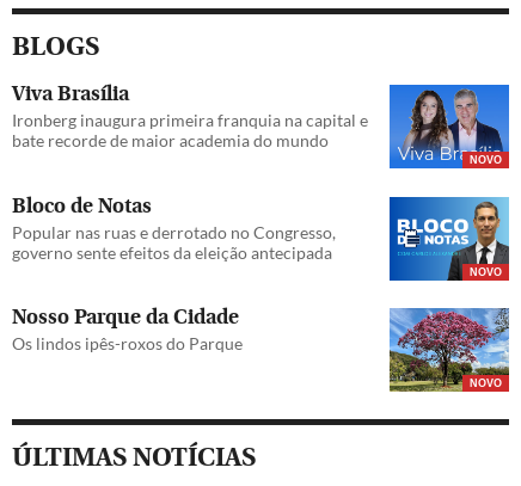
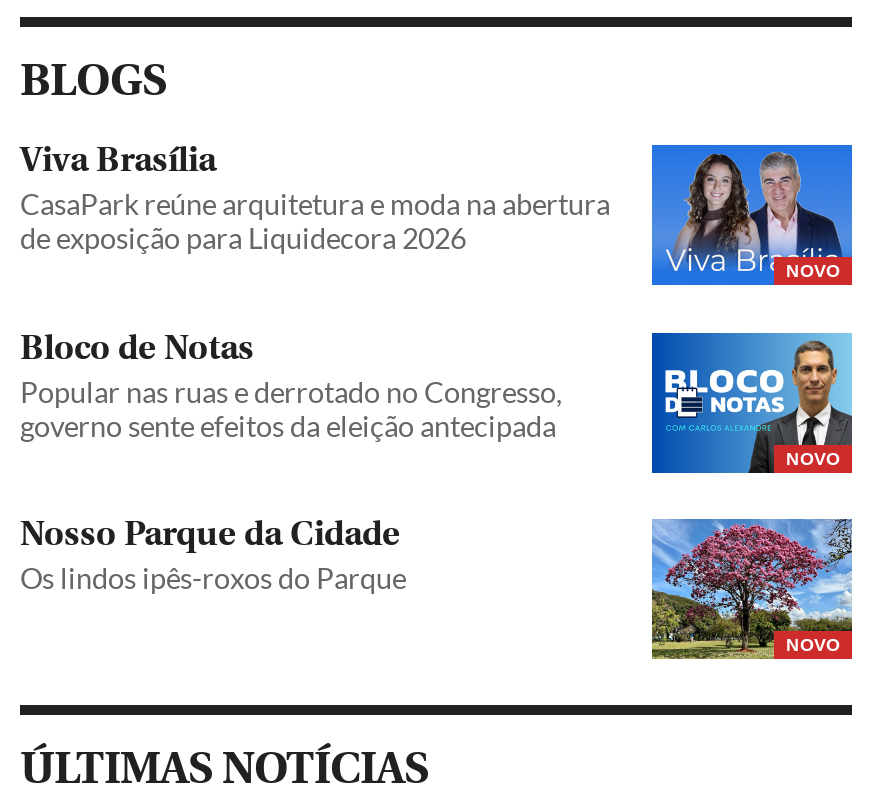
[12,110,368,151] Ironberg inaugura primeira franquia na capital e | bate recorde de maior academia do mundo -> [20,188,610,256] CasaPark reúne arquitetura e moda na abertura | de exposição para Liquidecora 2026

